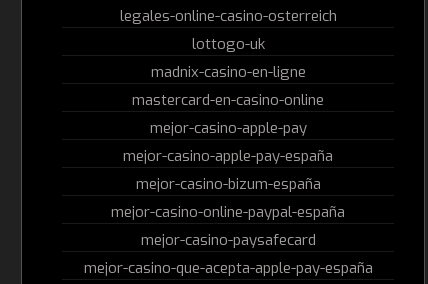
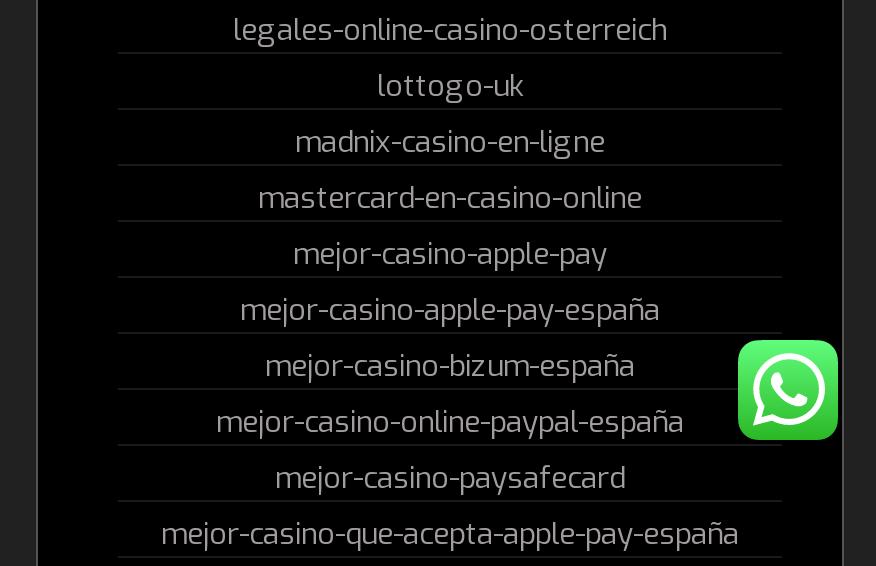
none -> [736,338,840,442] [image]

